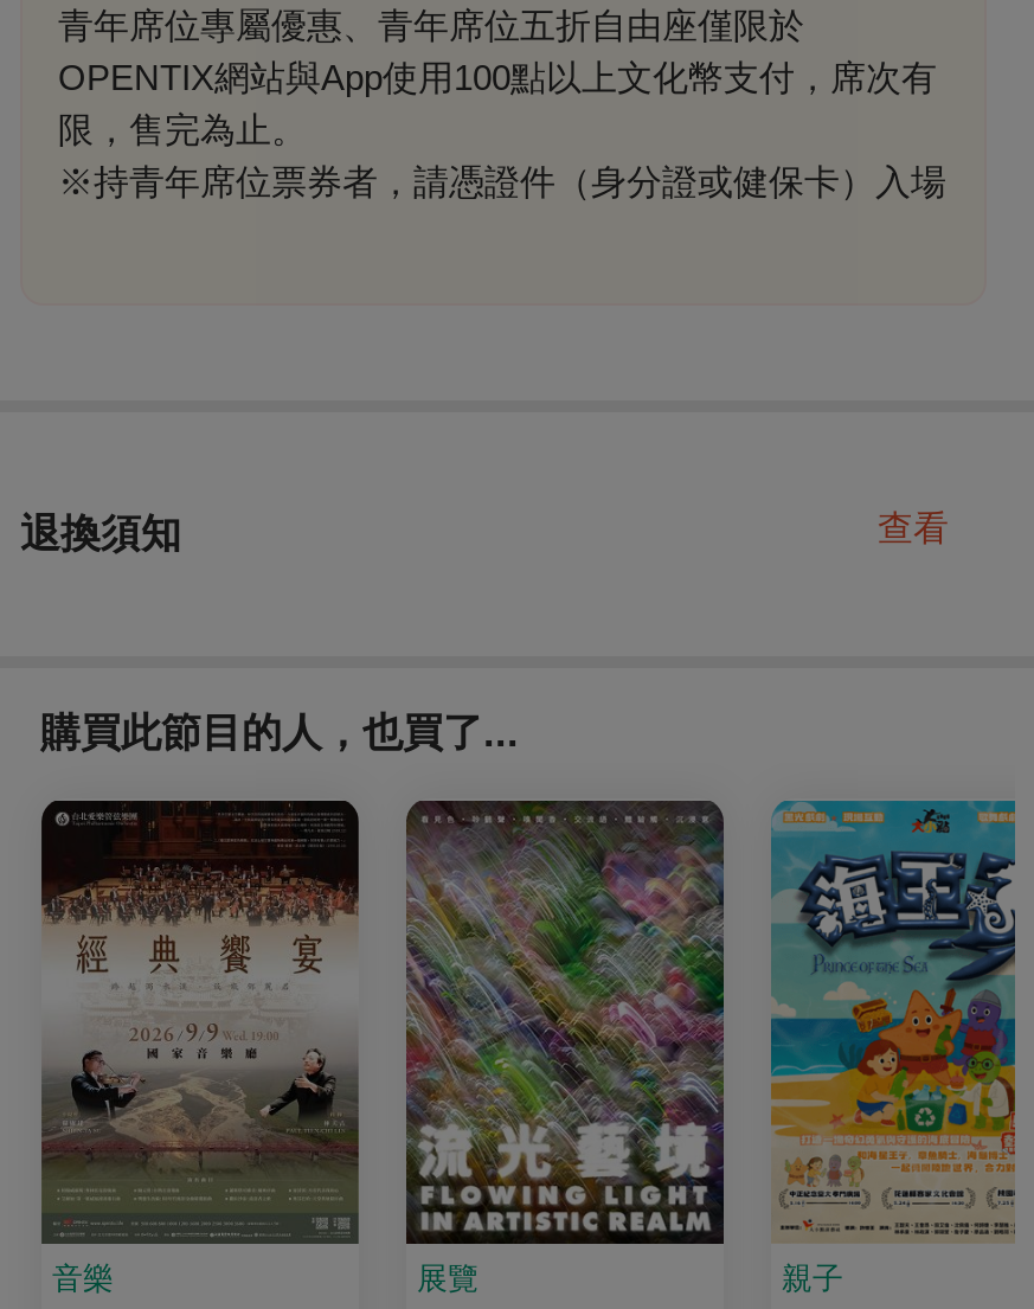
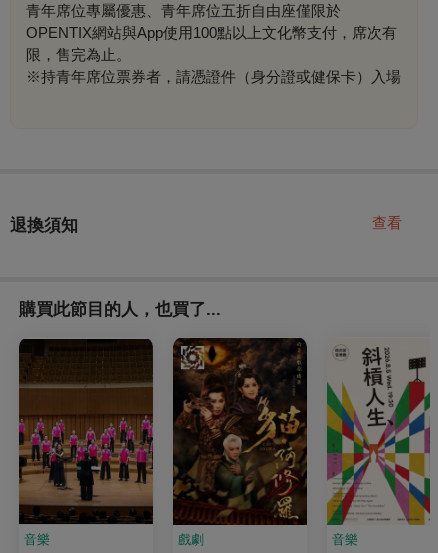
[39,801,479,1297] [image] | 展覽 -> [18,339,203,547] [image] | 戲劇
[404,801,726,1244] [image] -> [172,339,308,525] [image]
[769,798,1017,1297] [image] | 親子 -> [326,338,431,547] [image] | 音樂

